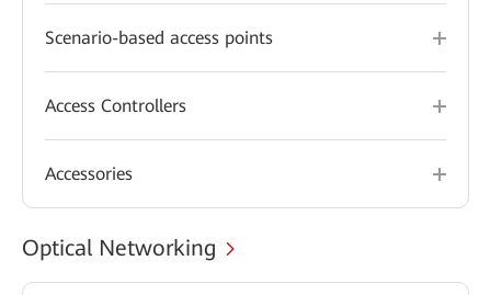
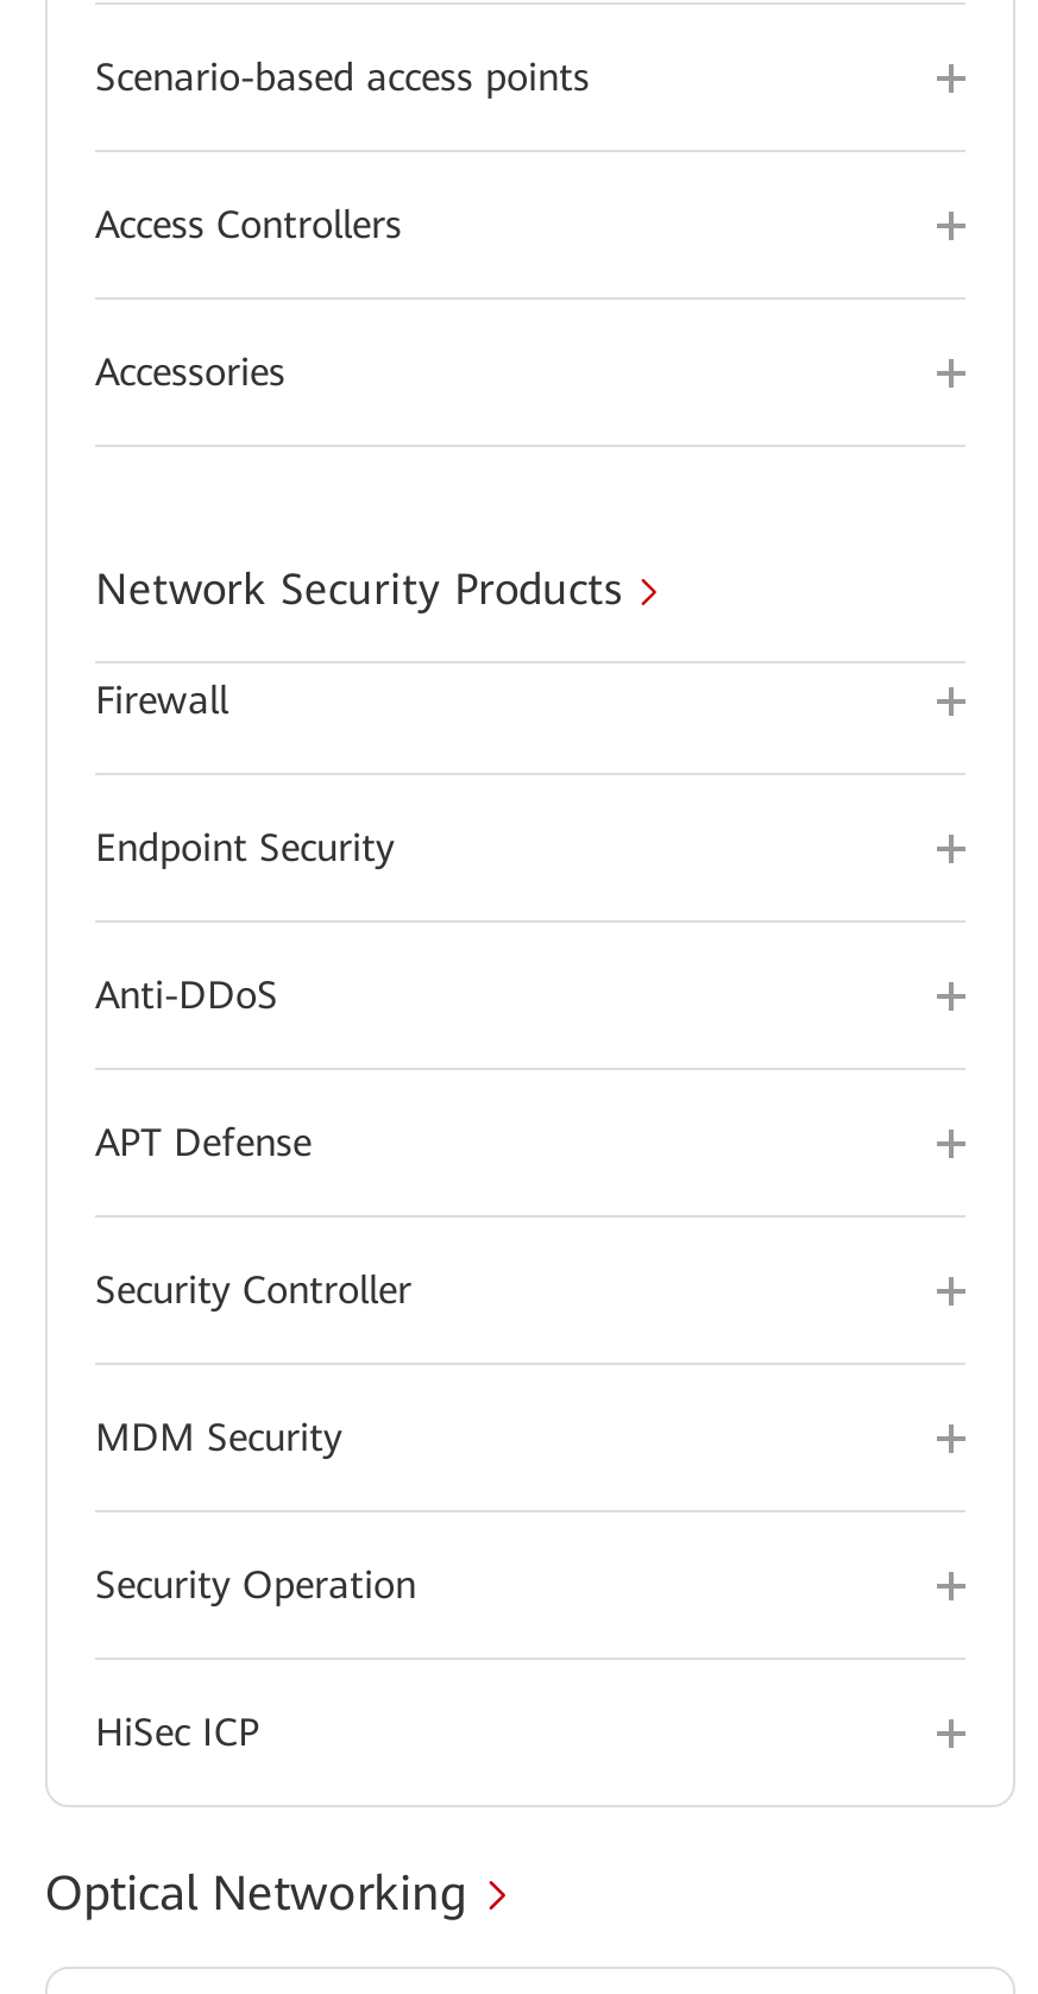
none -> [95,564,623,1755] Network Security Products | Firewall | Endpoint Security | Anti-DDoS | APT Defense | Security Controller | MDM Security | Security Operation | HiSec ICP

